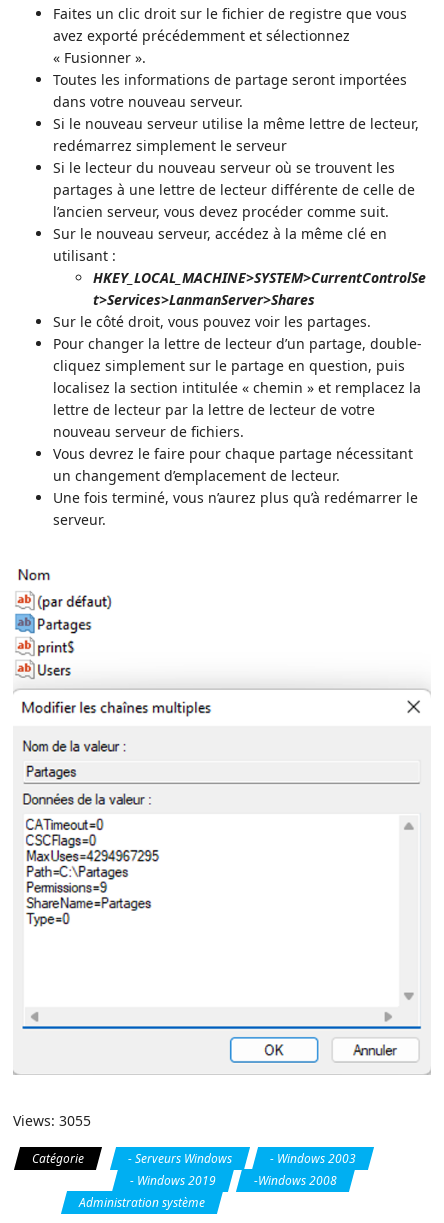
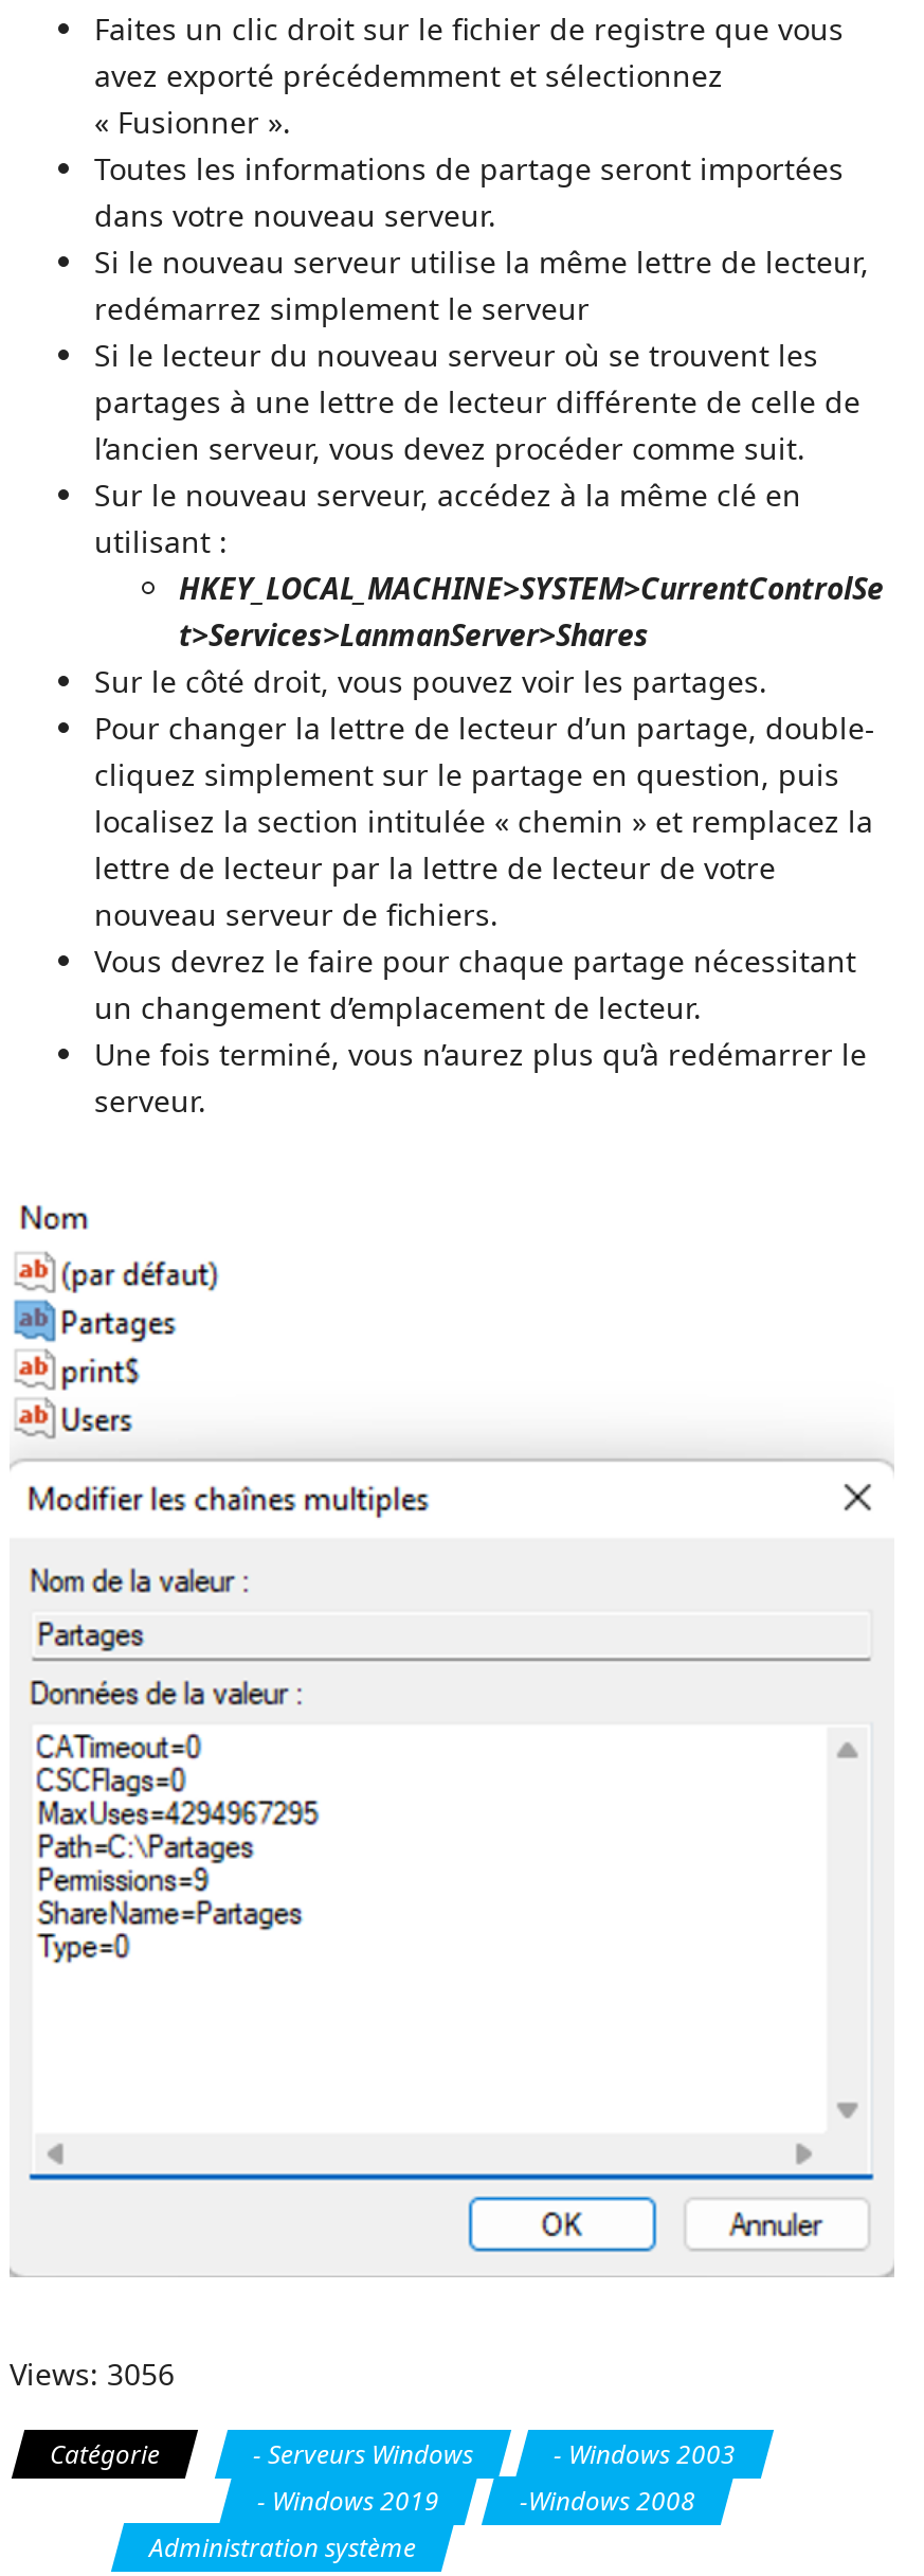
[13,1111,91,1130] Views: 3055 -> [10,2353,175,2393] Views: 3056

